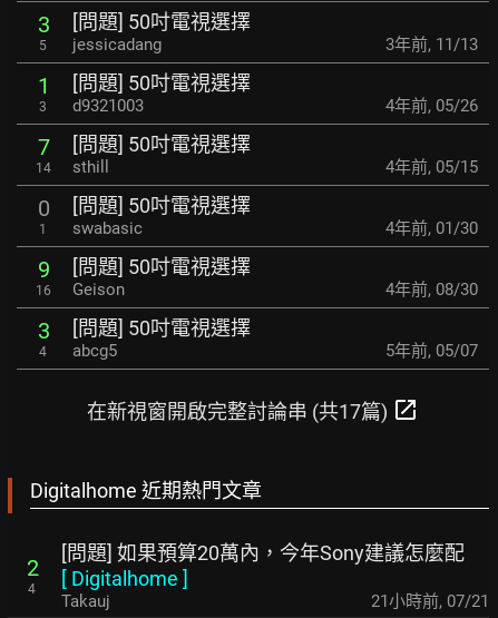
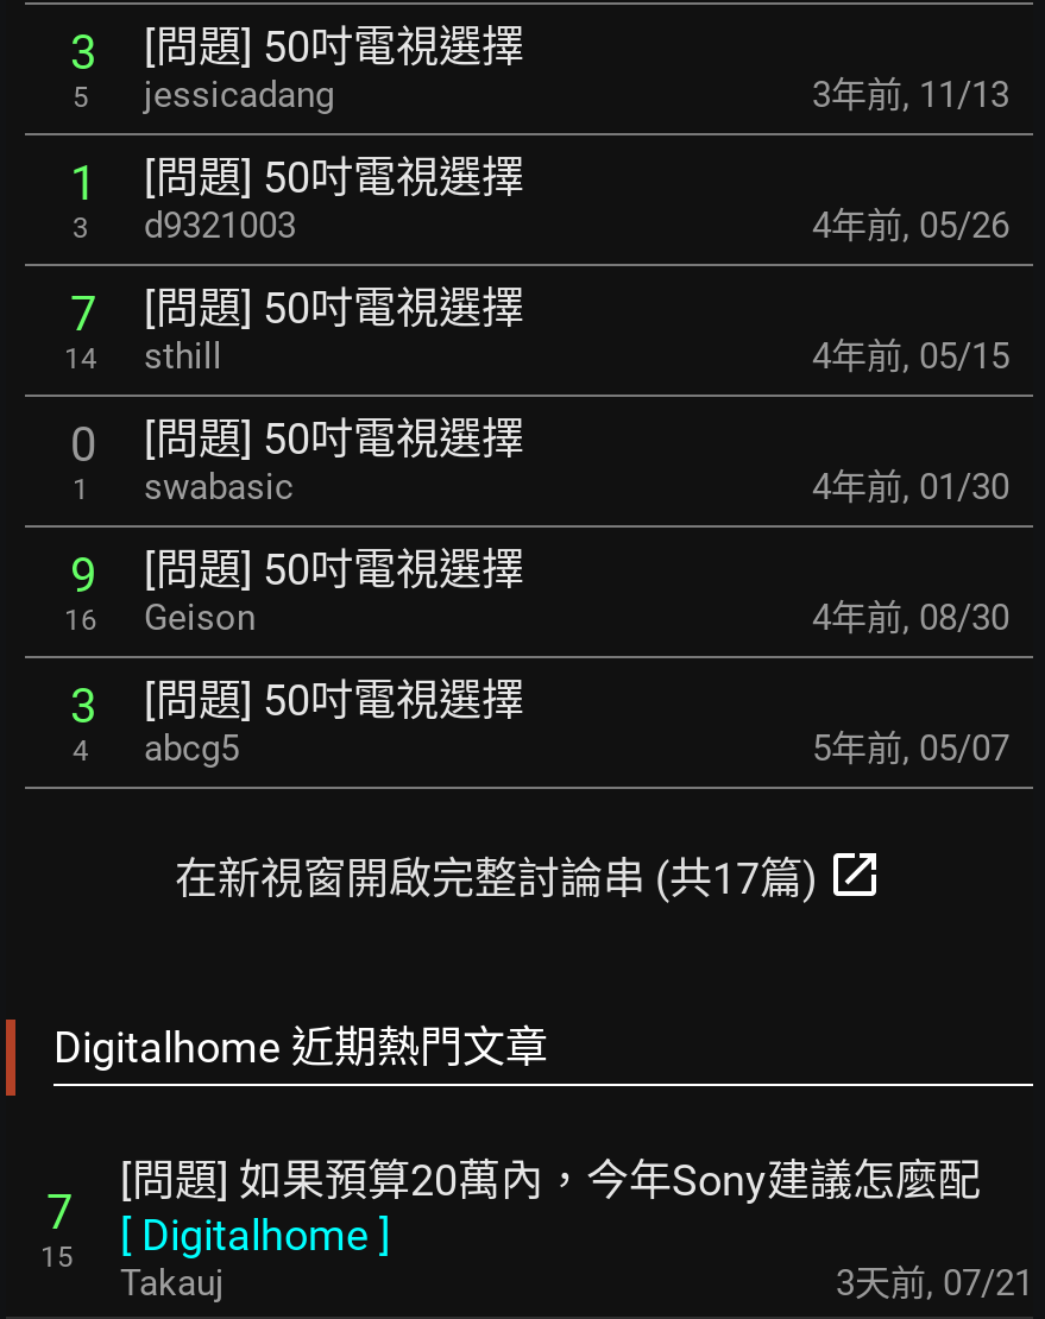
[21,555,39,581] 2 -> [34,1184,73,1241] 7
[25,581,36,597] 4 -> [33,1241,74,1274] 15
[371,591,489,611] 21小時前, 07/21 -> [836,1262,1033,1305] 3天前, 07/21

